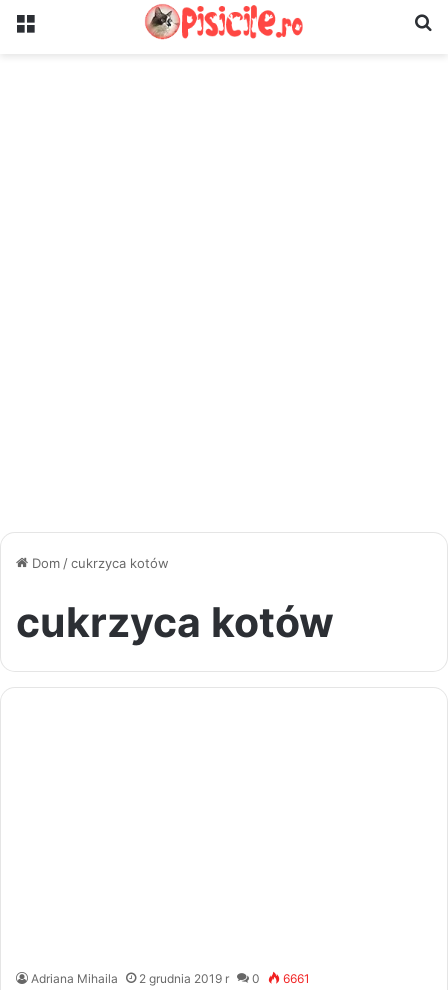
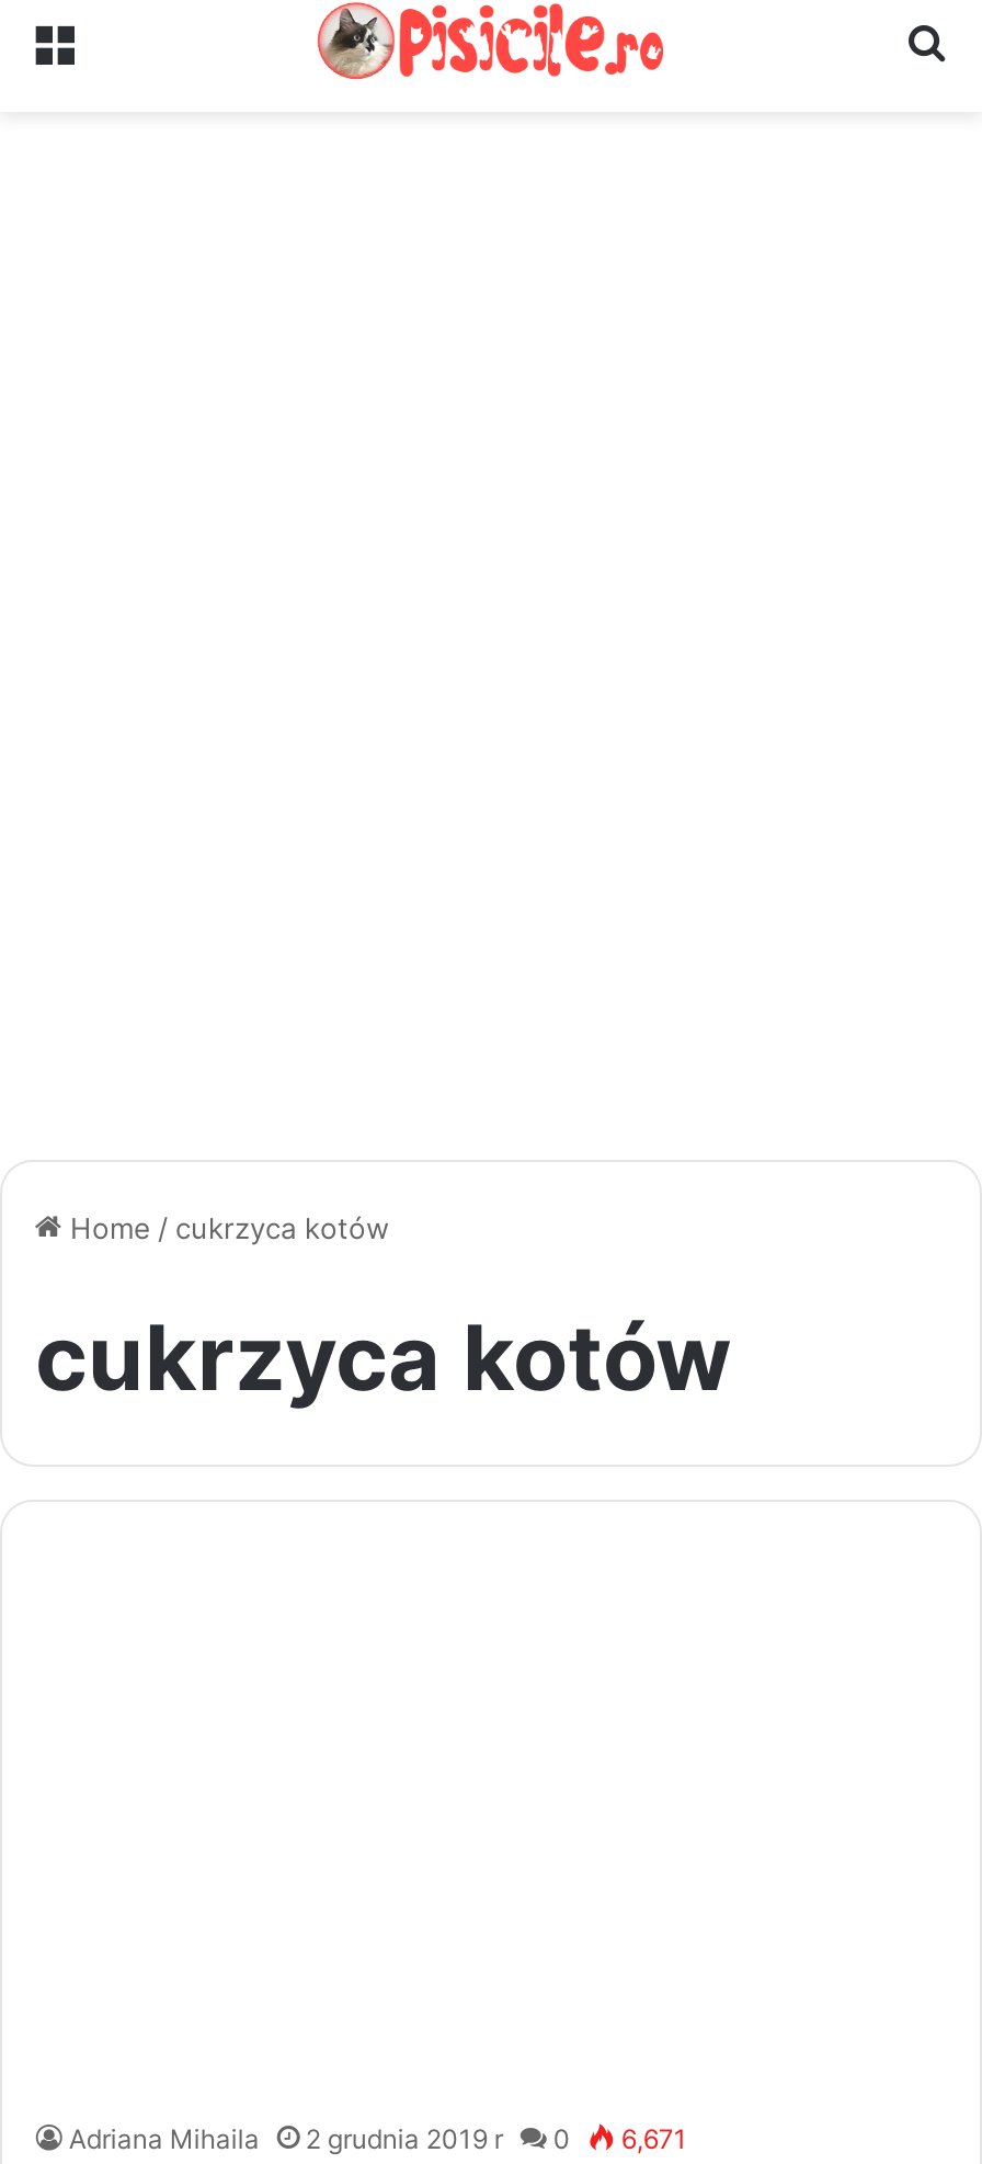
[28,555,169,571] Dom / cukrzyca kotów -> [61,1211,390,1246] Home / cukrzyca kotów
[31,971,310,986] Adriana Mihaila 2 grudnia 2019 r 0 6661 -> [69,2123,687,2156] Adriana Mihaila 2 grudnia 2019 r 0 6,671

